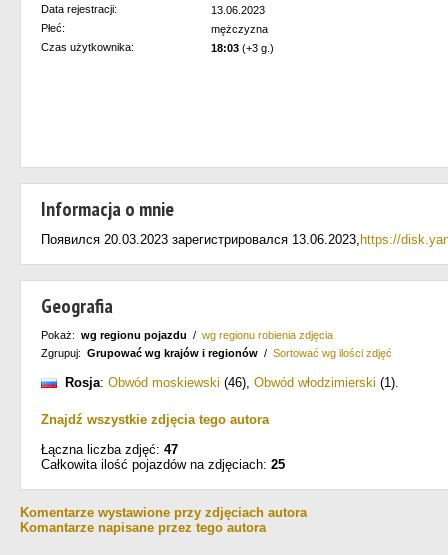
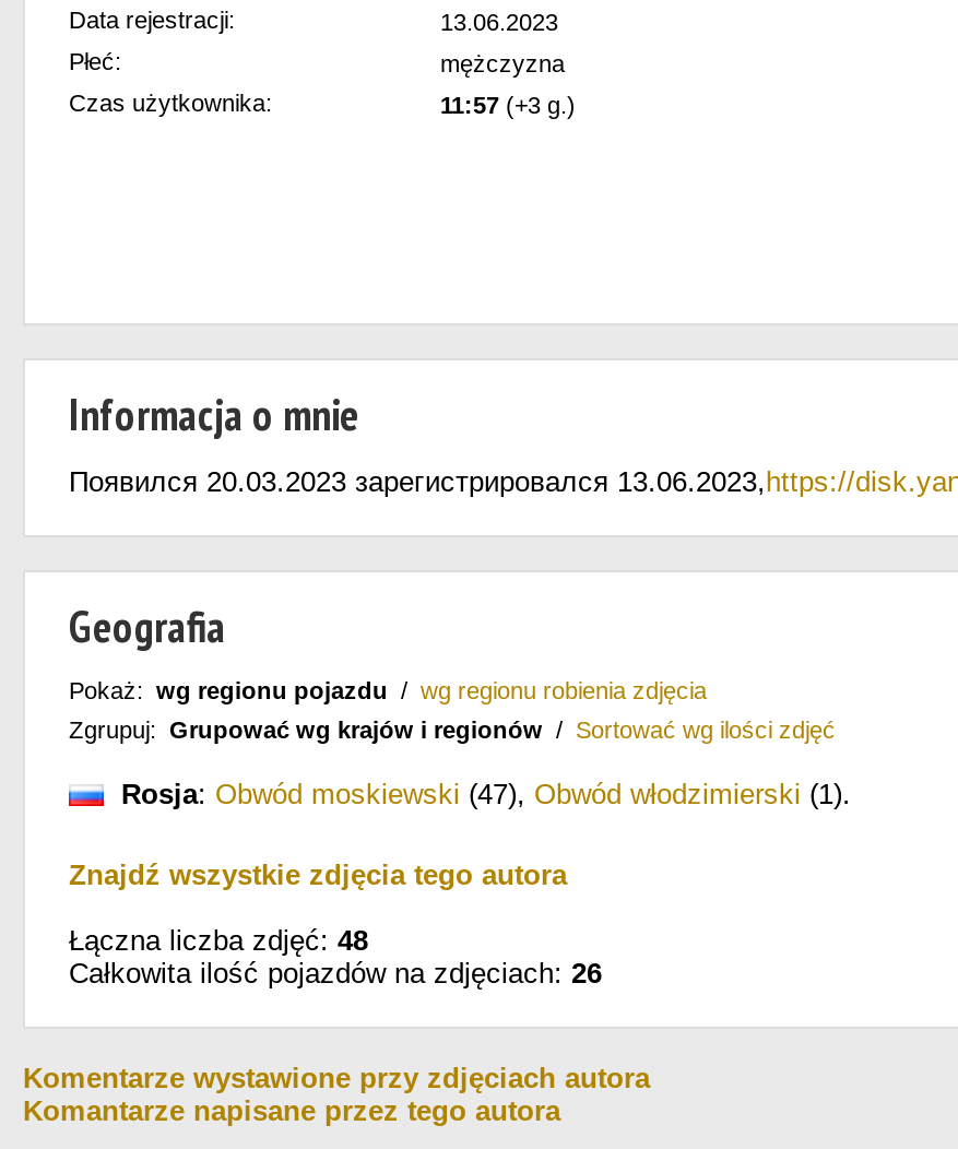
[211,42,274,54] 18:03 (+3 g.) -> [440,92,576,118] 11:57 (+3 g.)
[65,375,399,390] Rosja: Obwód moskiewski (46), Obwód włodzimierski (1). -> [121,778,851,810] Rosja: Obwód moskiewski (47), Obwód włodzimierski (1).
[41,442,178,457] Łączna liczba zdjęć: 47 -> [69,924,368,957] Łączna liczba zdjęć: 48
[41,457,285,472] Całkowita ilość pojazdów na zdjęciach: 25 -> [69,957,602,990] Całkowita ilość pojazdów na zdjęciach: 26

